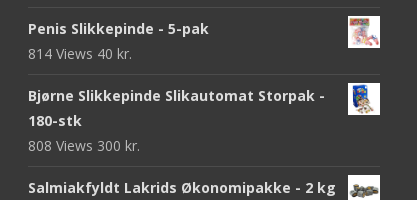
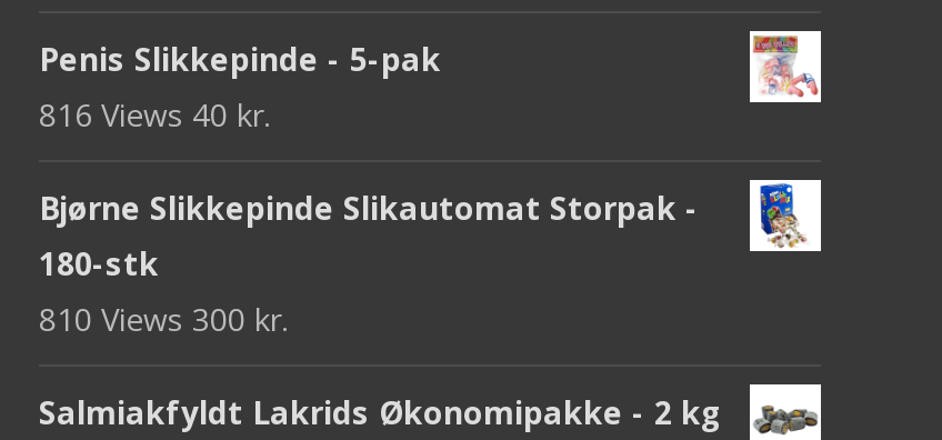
[28,44,132,63] 814 Views 40 kr. -> [39,92,270,135] 816 Views 40 kr.
[28,136,140,155] 808 Views 300 kr. -> [39,297,288,339] 810 Views 300 kr.

